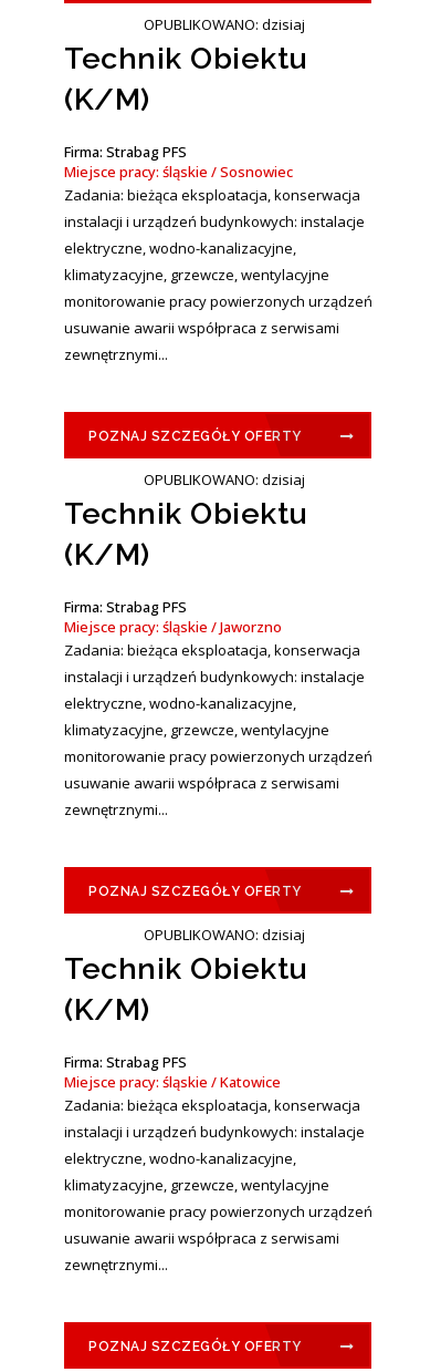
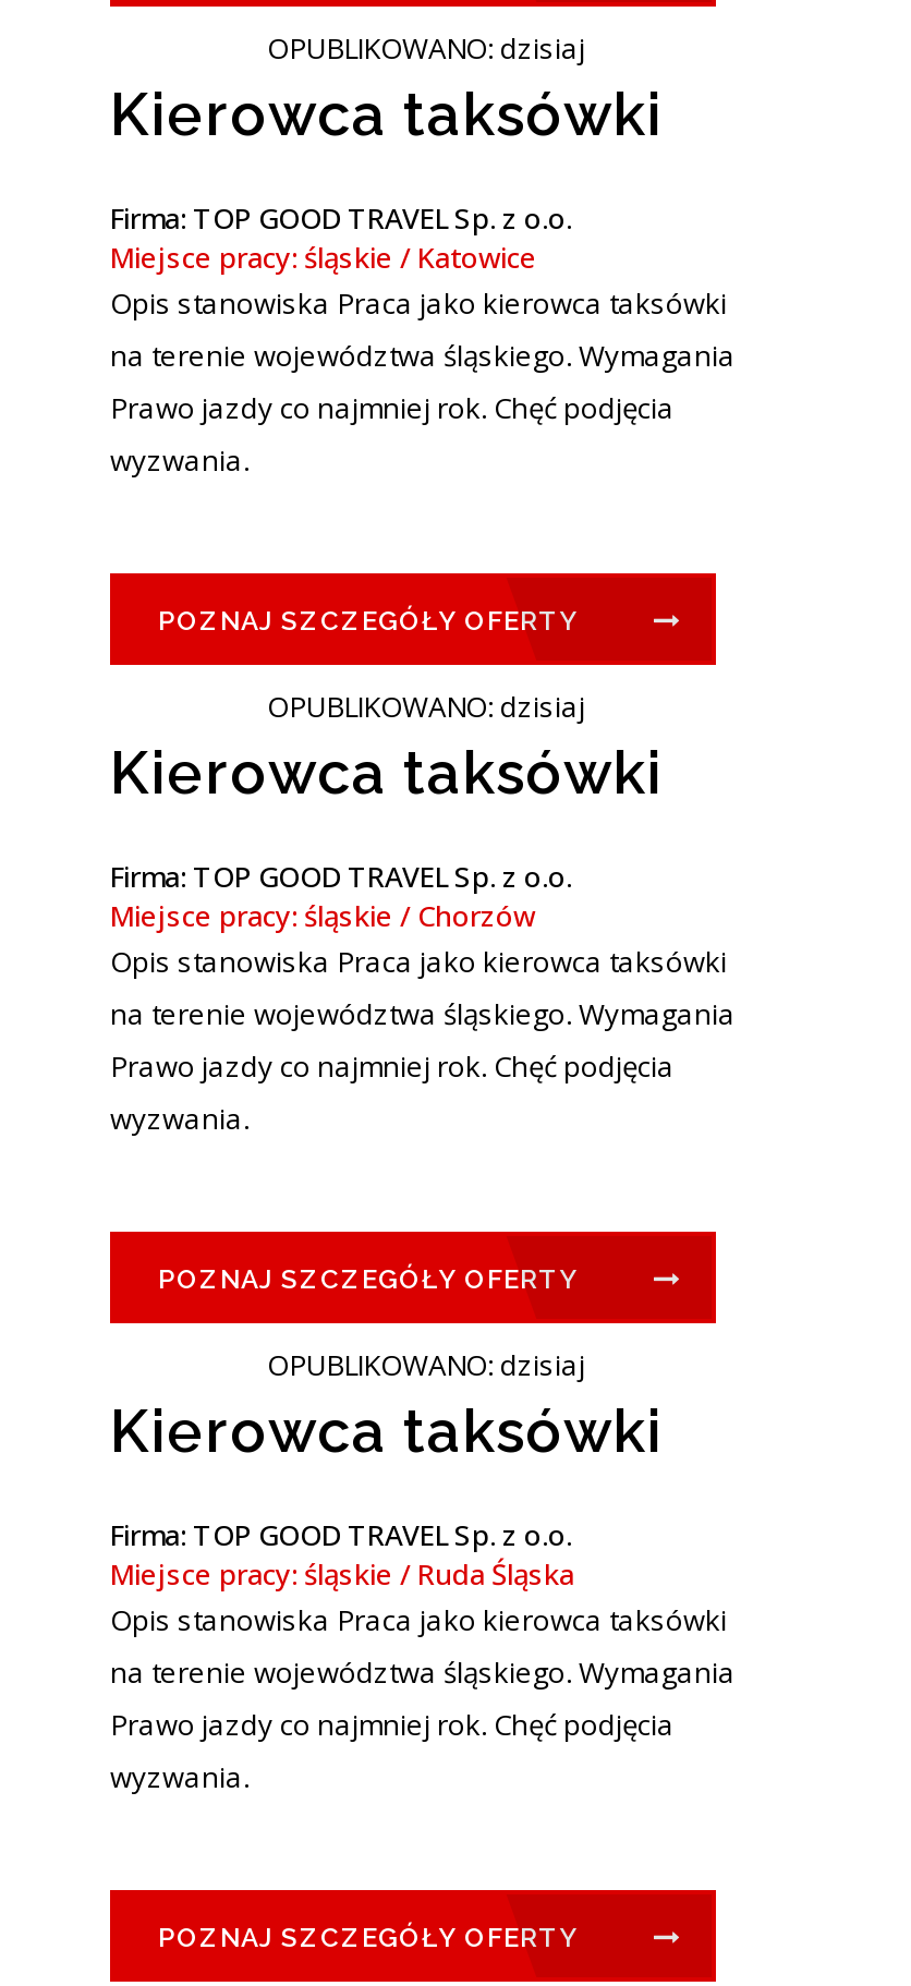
[64,41,307,116] Technik Obiektu | (K/M) -> [110,81,663,148] Kierowca taksówki
[64,142,372,364] Firma: Strabag PFS | Miejsce pracy: śląskie / Sosnowiec | Zadania: bieżąca eksploatacja, konserwacja | instalacji i urządzeń budynkowych: instalacje | elektryczne, wodno-kanalizacyjne, | klimatyzacyjne, grzewcze, wentylacyjne | monitorowanie pracy powierzonych urządzeń | usuwanie awarii współpraca z serwisami | zewnętrznymi... -> [110,198,736,480] Firma: TOP GOOD TRAVEL Sp. z o.o. | Opis stanowiska Praca jako kierowca taksówki | na terenie województwa śląskiego. Wymagania | Prawo jazdy co najmniej rok. Chęć podjęcia | wyzwania.
[64,496,307,571] Technik Obiektu | (K/M) -> [110,739,663,807] Kierowca taksówki
[64,597,372,819] Firma: Strabag PFS | Miejsce pracy: śląskie / Jaworzno | Zadania: bieżąca eksploatacja, konserwacja | instalacji i urządzeń budynkowych: instalacje | elektryczne, wodno-kanalizacyjne, | klimatyzacyjne, grzewcze, wentylacyjne | monitorowanie pracy powierzonych urządzeń | usuwanie awarii współpraca z serwisami | zewnętrznymi... -> [110,857,736,1138] Firma: TOP GOOD TRAVEL Sp. z o.o. | Miejsce pracy: śląskie / Chorzów | Opis stanowiska Praca jako kierowca taksówki | na terenie województwa śląskiego. Wymagania | Prawo jazdy co najmniej rok. Chęć podjęcia | wyzwania.
[64,951,307,1027] Technik Obiektu | (K/M) -> [110,1397,663,1465] Kierowca taksówki
[64,1052,372,1275] Firma: Strabag PFS | Zadania: bieżąca eksploatacja, konserwacja | instalacji i urządzeń budynkowych: instalacje | elektryczne, wodno-kanalizacyjne, | klimatyzacyjne, grzewcze, wentylacyjne | monitorowanie pracy powierzonych urządzeń | usuwanie awarii współpraca z serwisami | zewnętrznymi... -> [110,1515,736,1796] Firma: TOP GOOD TRAVEL Sp. z o.o. | Miejsce pracy: śląskie / Ruda Śląska | Opis stanowiska Praca jako kierowca taksówki | na terenie województwa śląskiego. Wymagania | Prawo jazdy co najmniej rok. Chęć podjęcia | wyzwania.
moved [64,1072,281,1092] -> [110,238,537,277]: Miejsce pracy: śląskie / Katowice

